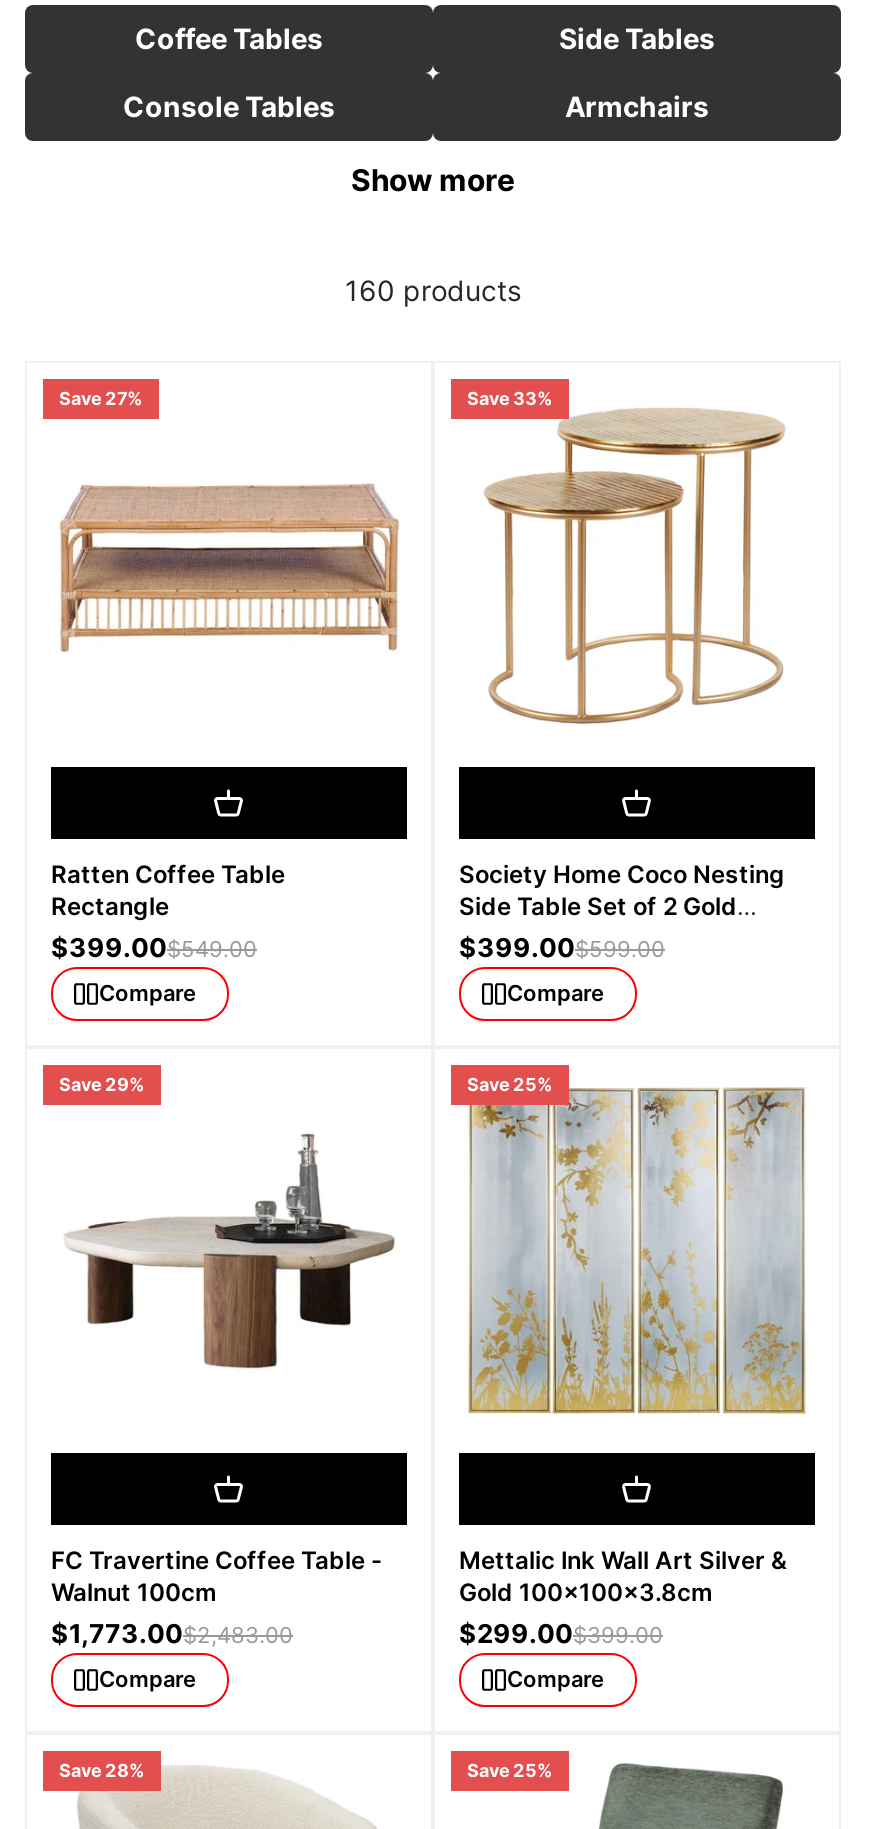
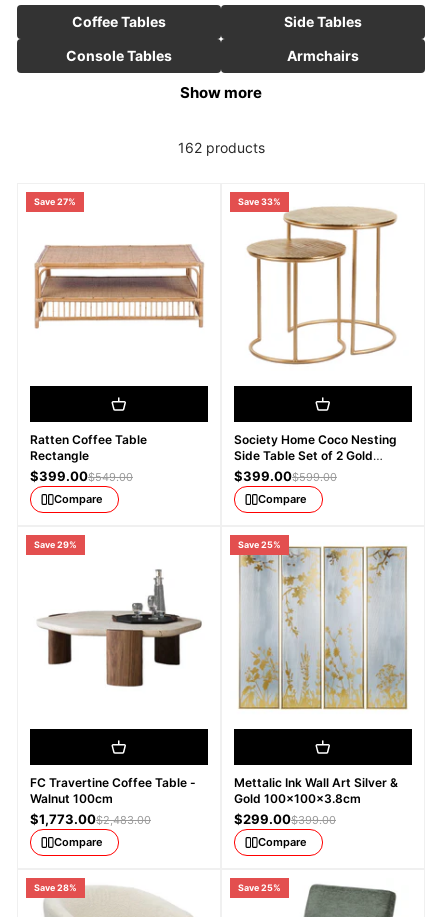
[345,273,521,307] 160 products -> [177,139,264,156] 162 products

